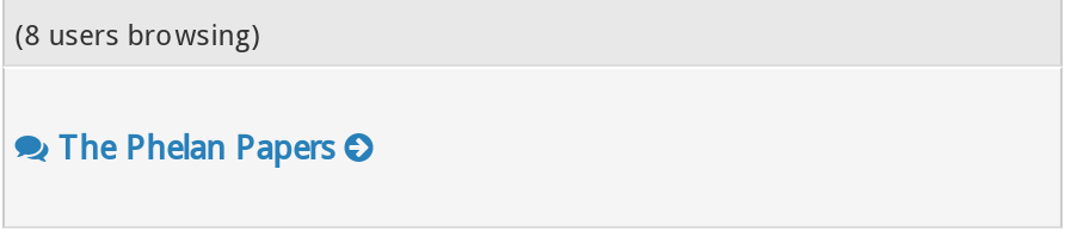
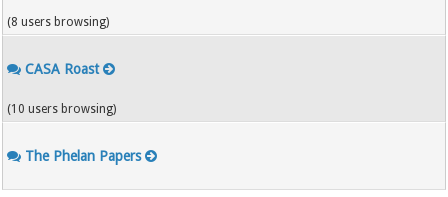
none -> [7,61,116,116] CASA Roast | (10 users browsing)

